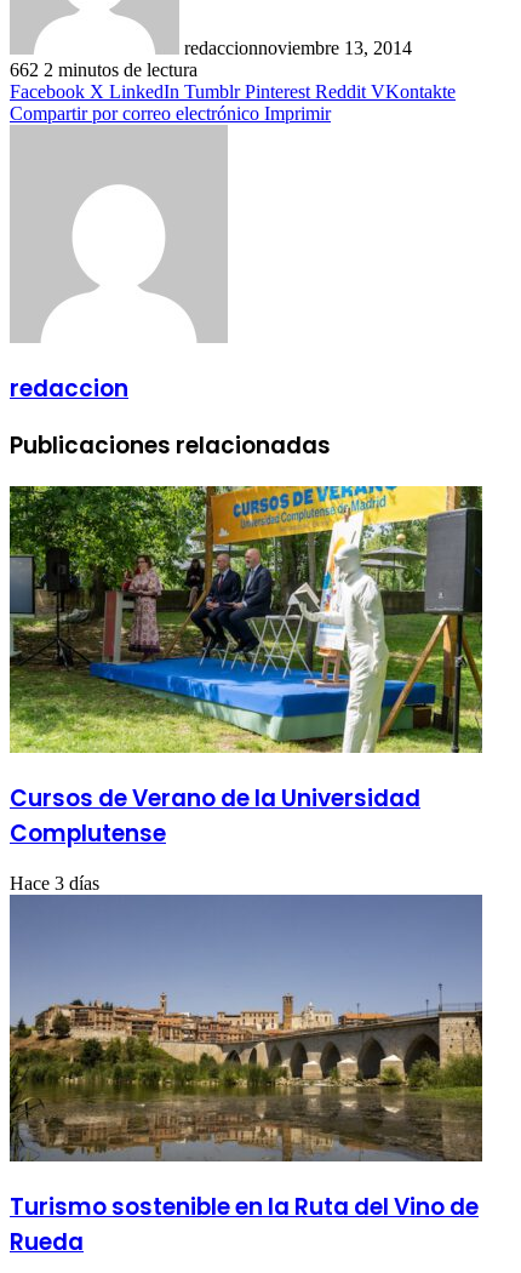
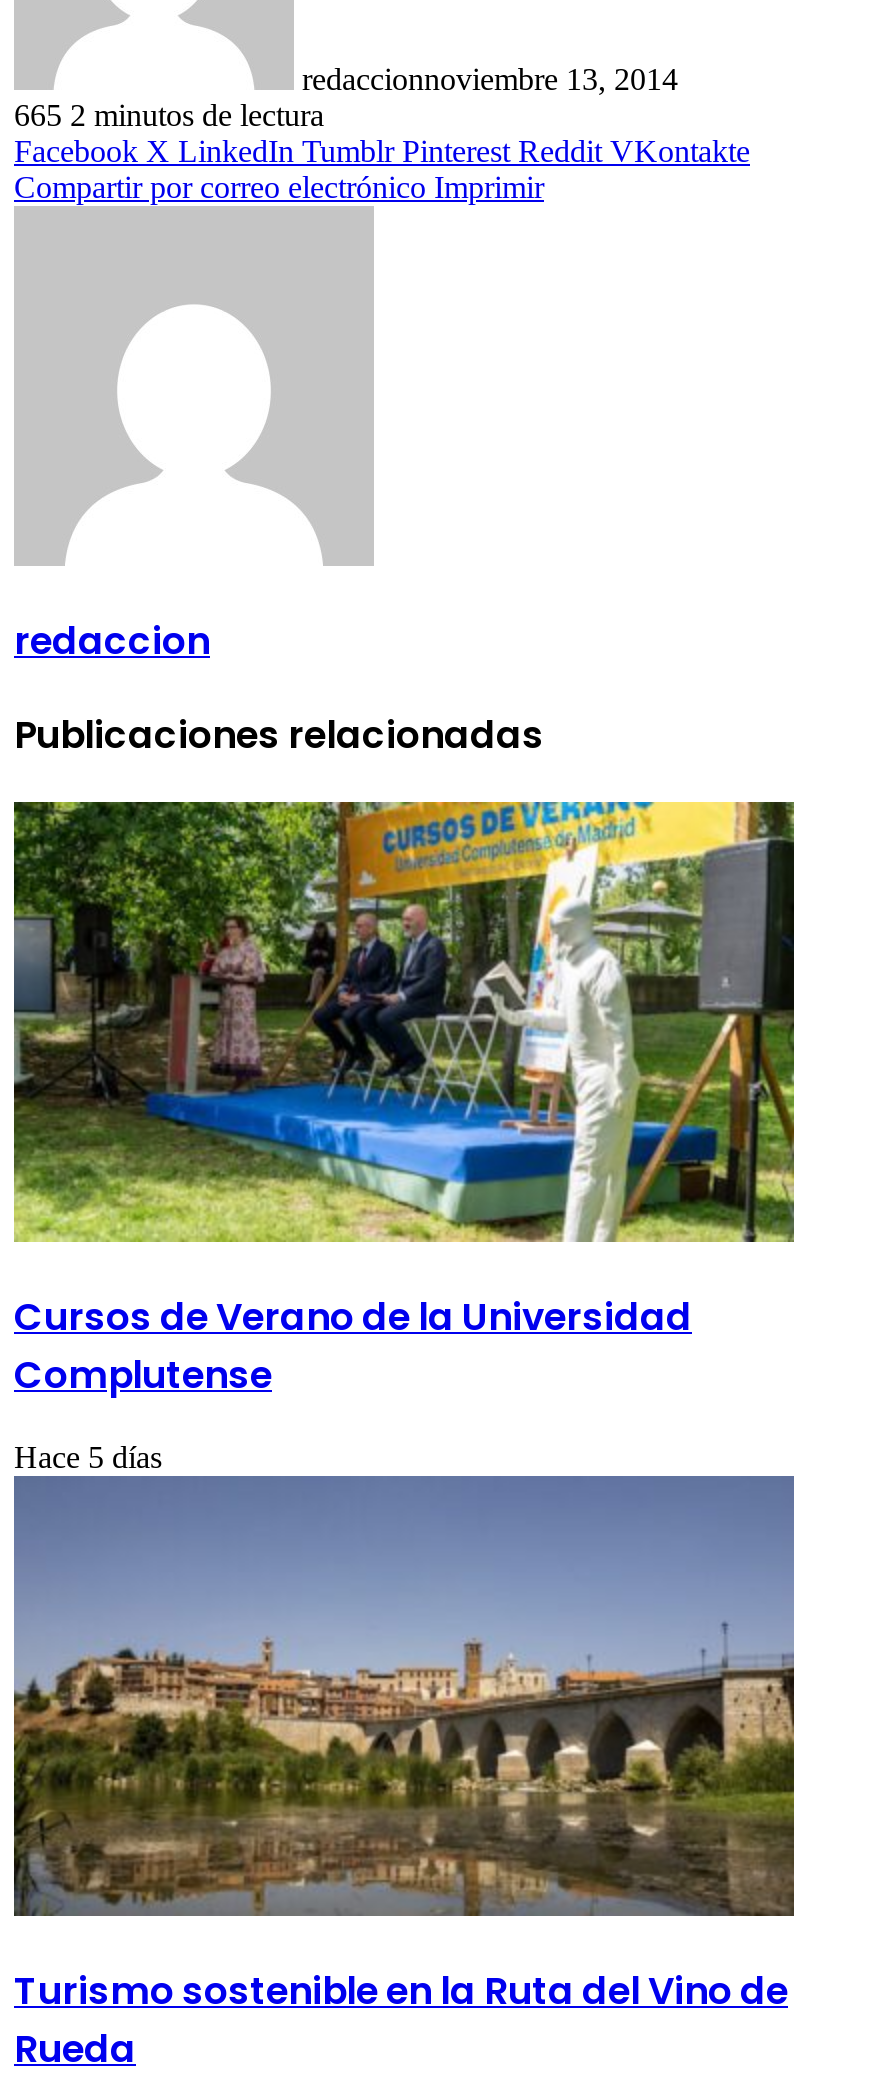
[10,59,197,80] 662 2 minutos de lectura -> [14,98,324,132] 665 2 minutos de lectura
[10,873,99,894] Hace 3 días -> [14,1441,162,1475] Hace 5 días

